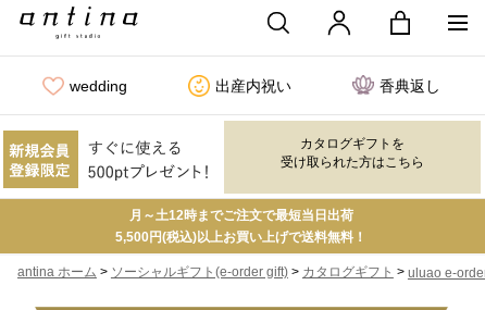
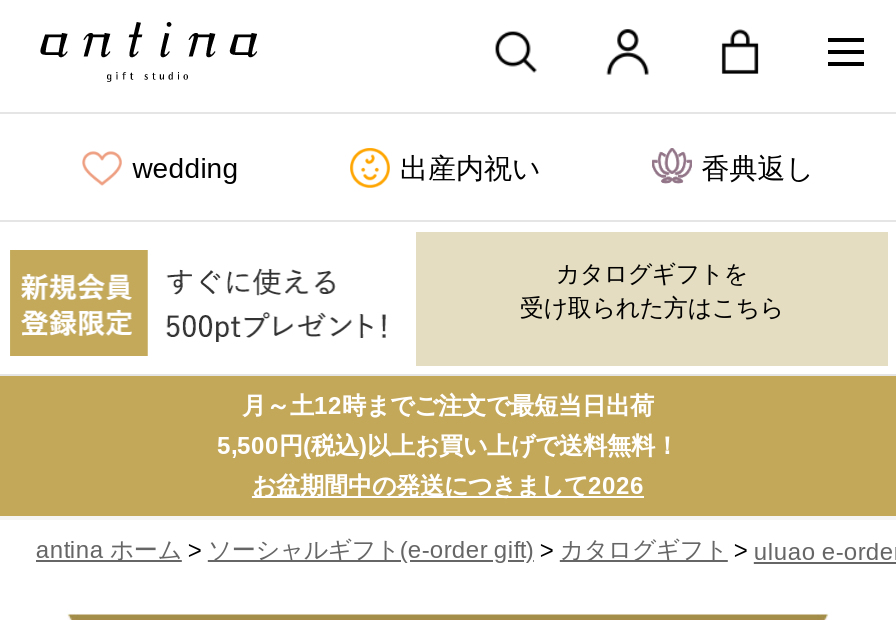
none -> [252,472,644,500] お盆期間中の発送につきまして2026

